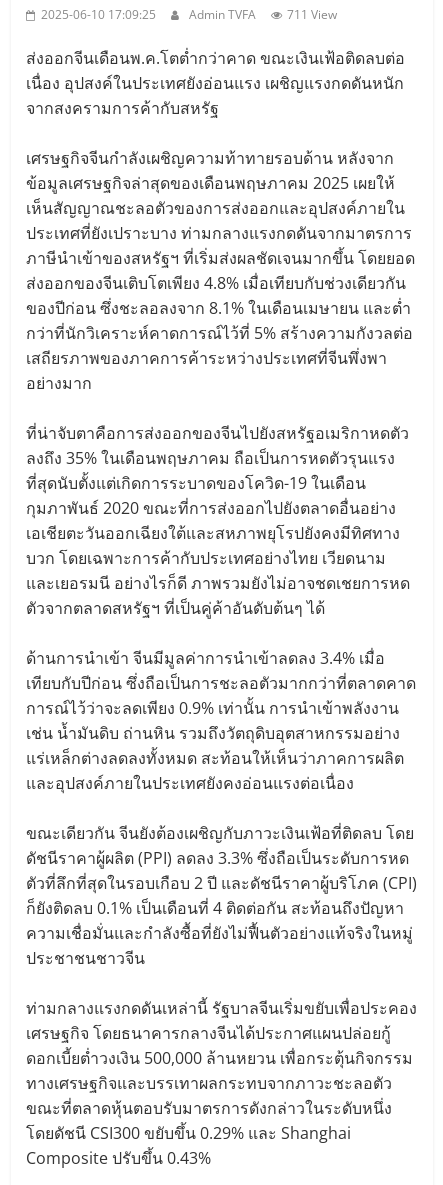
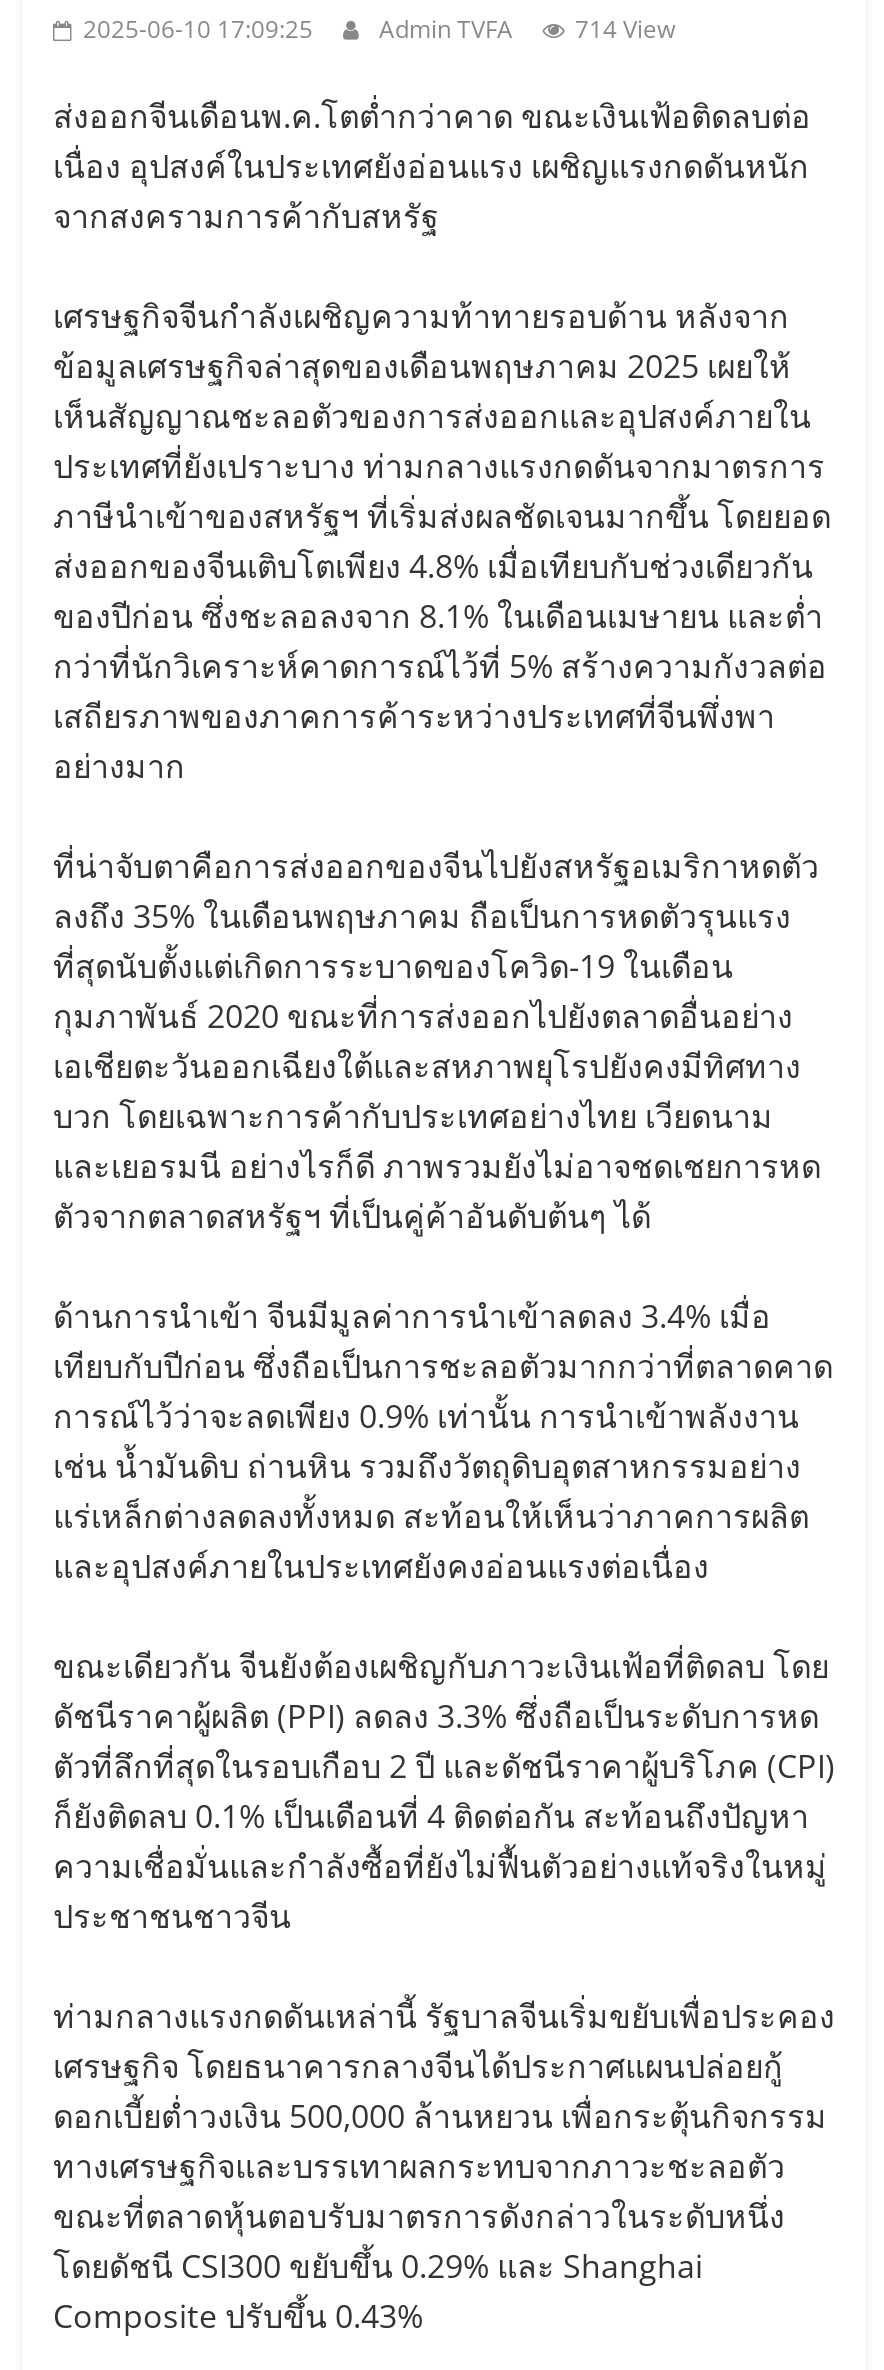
[41,6,337,23] 2025-06-10 17:09:25 Admin TVFA 711 View -> [83,11,675,45] 2025-06-10 17:09:25 Admin TVFA 714 View

